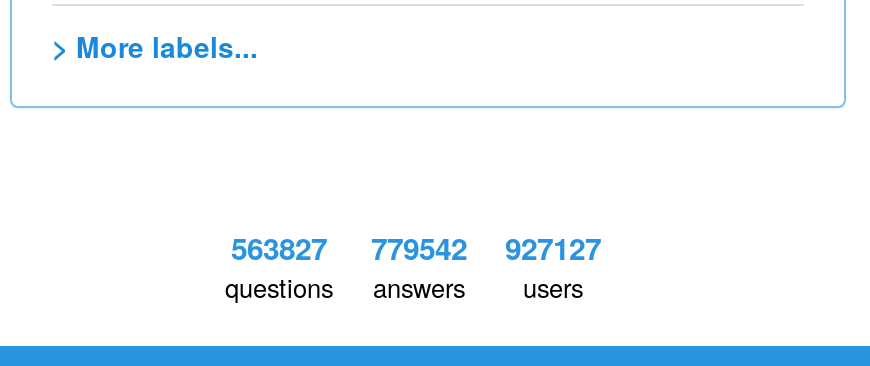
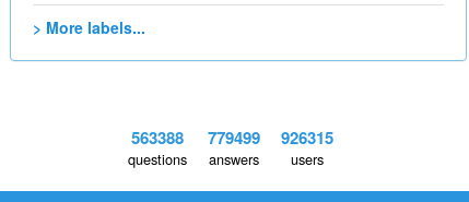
[231,226,327,270] 563827 -> [131,126,183,150] 563388
[371,226,467,270] 779542 -> [207,126,260,150] 779499
[505,226,601,270] 927127 -> [280,126,333,150] 926315

